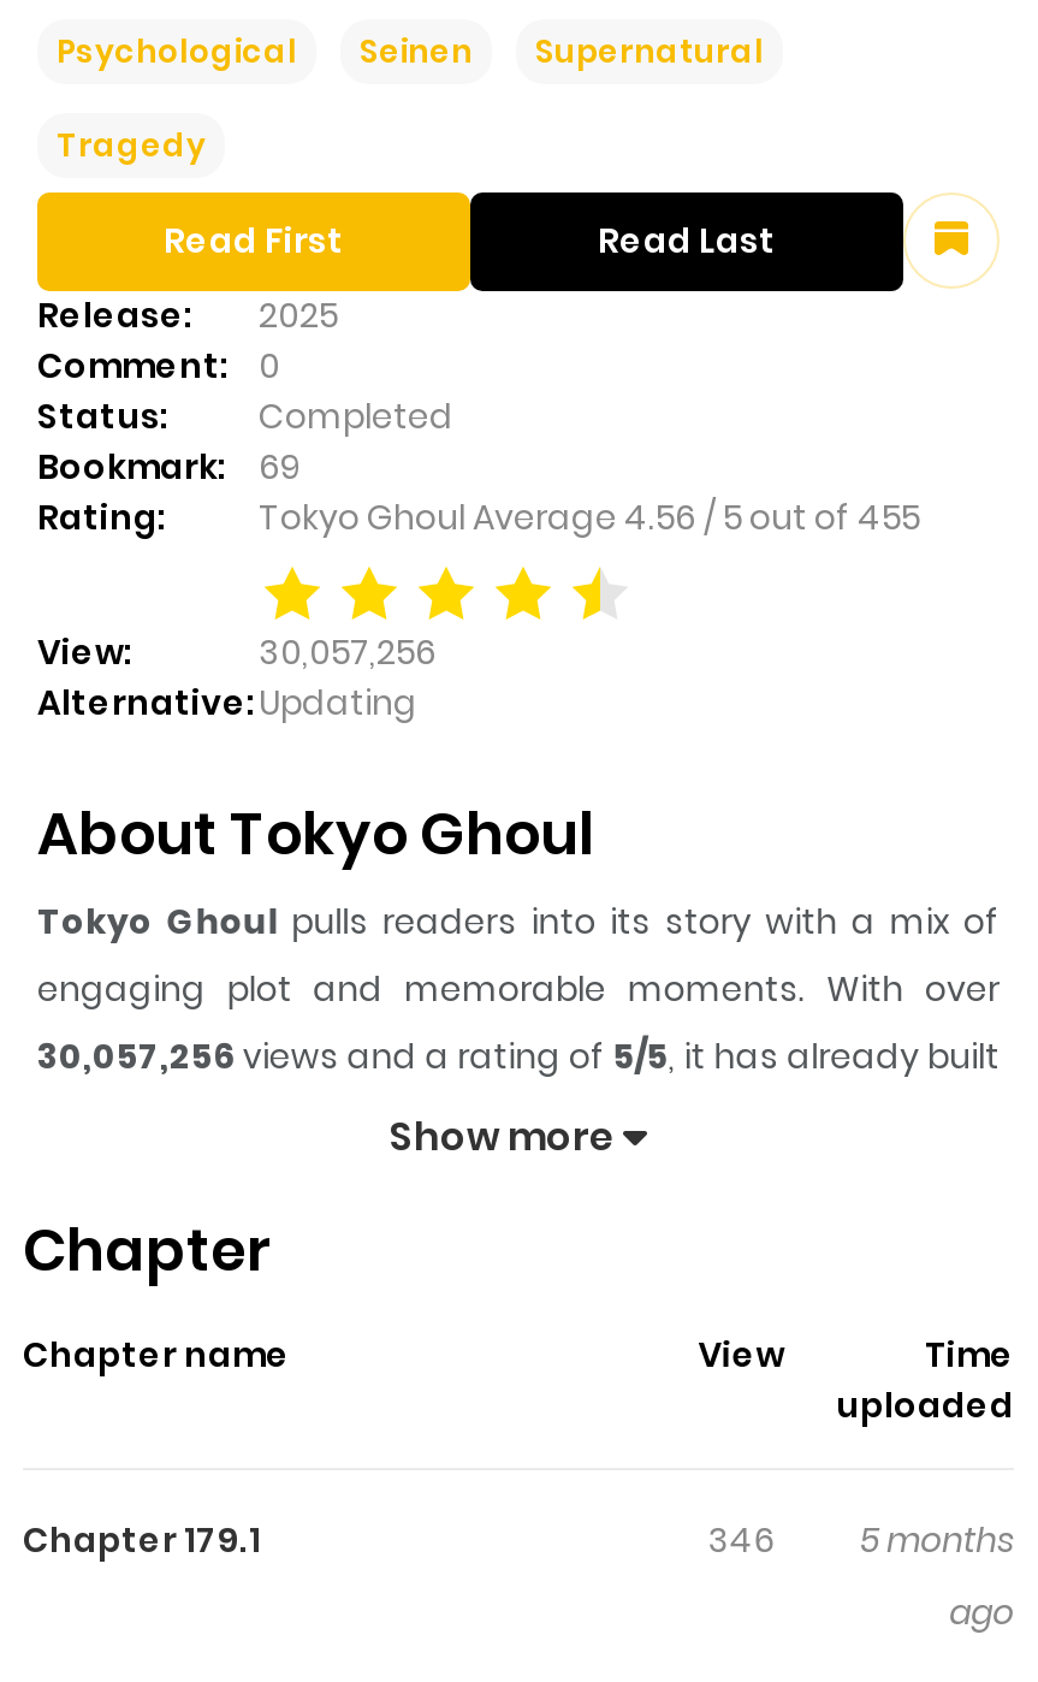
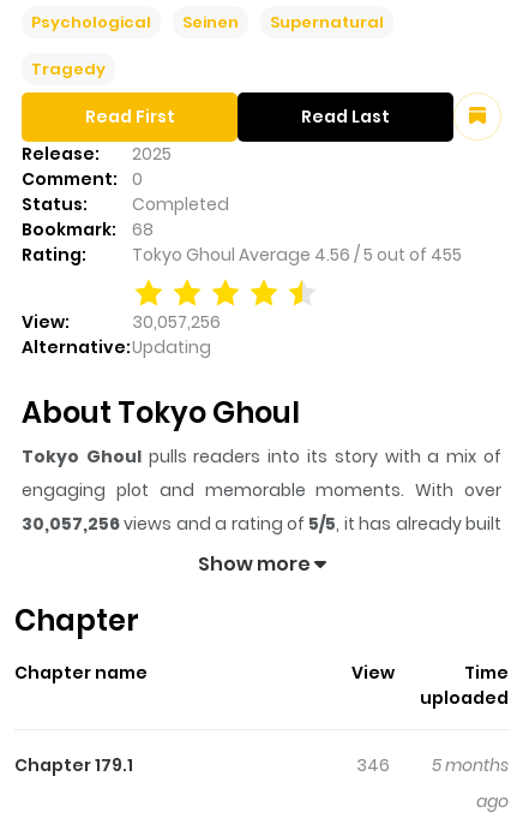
[37,442,302,490] Bookmark: 69 -> [22,217,154,241] Bookmark: 68

